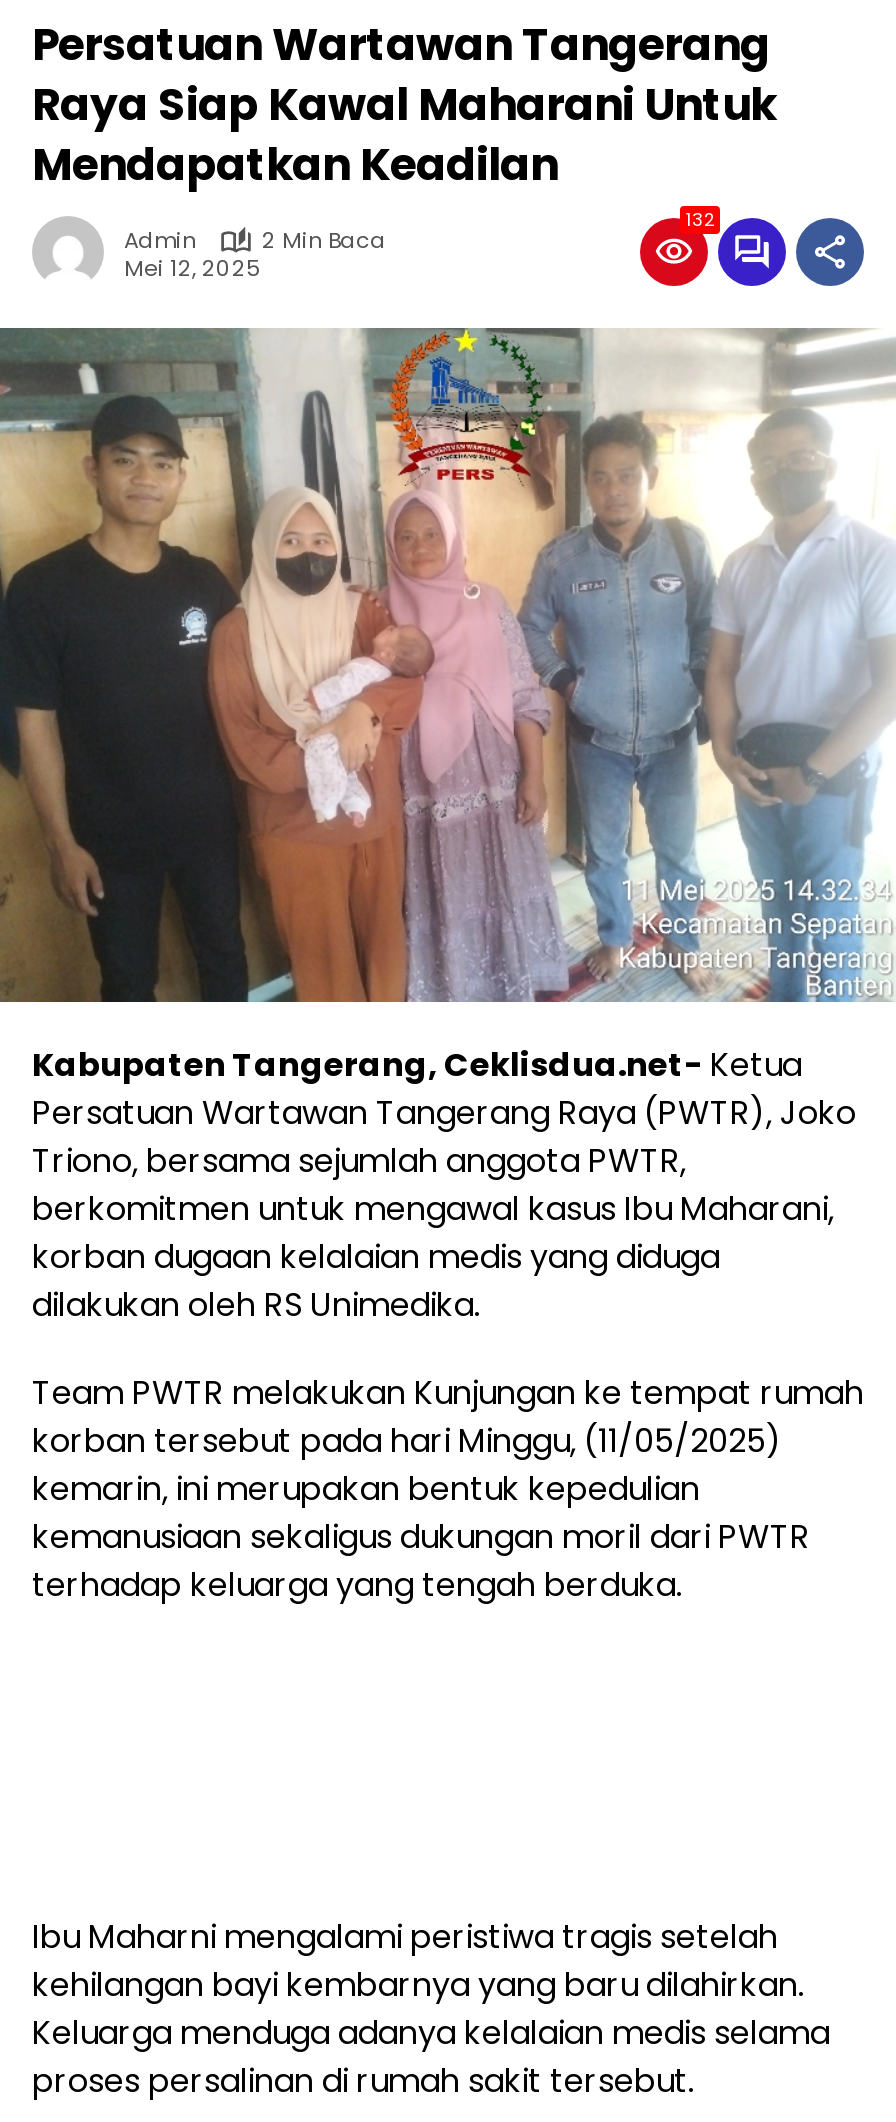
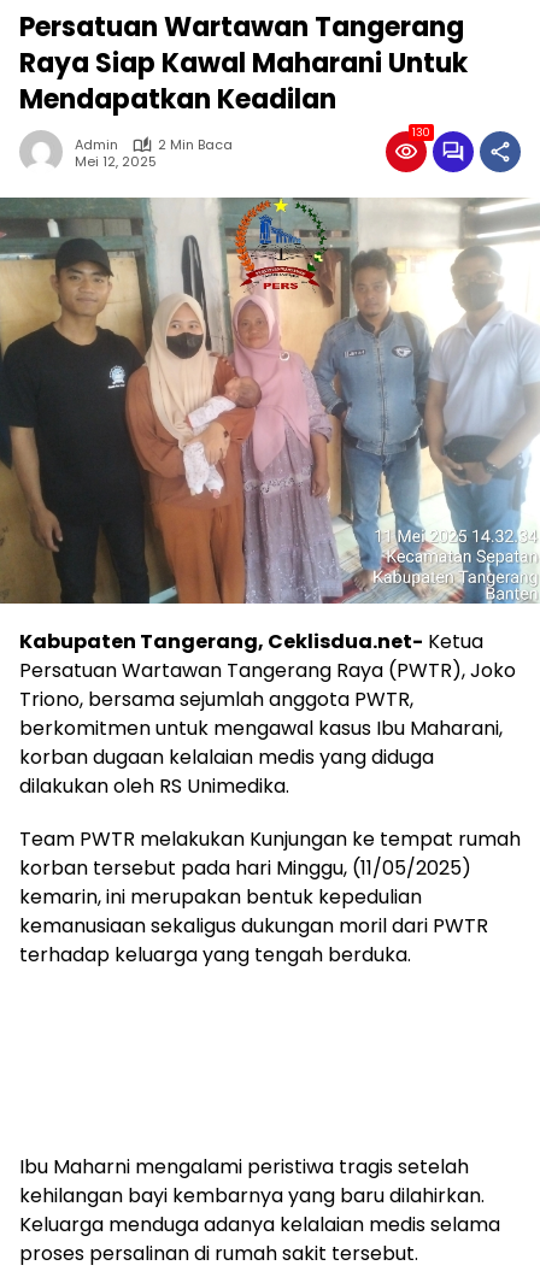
[686,208,714,232] 132 -> [412,125,430,140] 130

